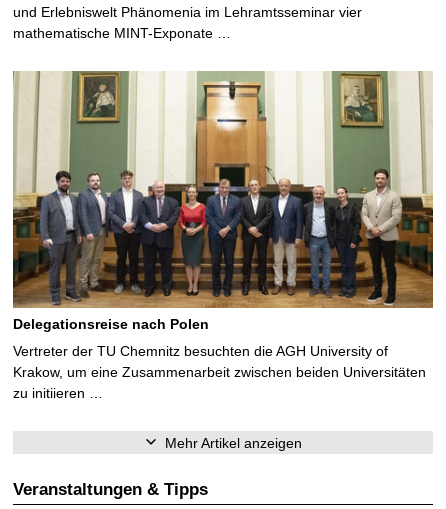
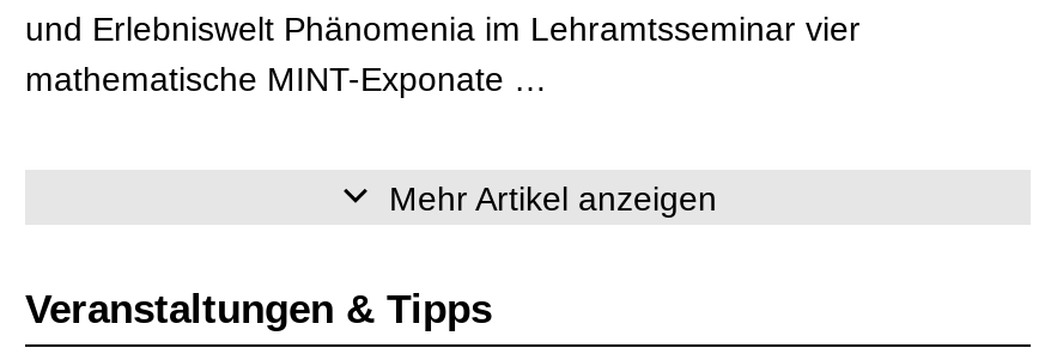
[12,70,434,401] [image] | Delegationsreise nach Polen | Vertreter der TU Chemnitz besuchten die AGH University of | Krakow, um eine Zusammenarbeit zwischen beiden Universitäten | zu initiieren … -> none

